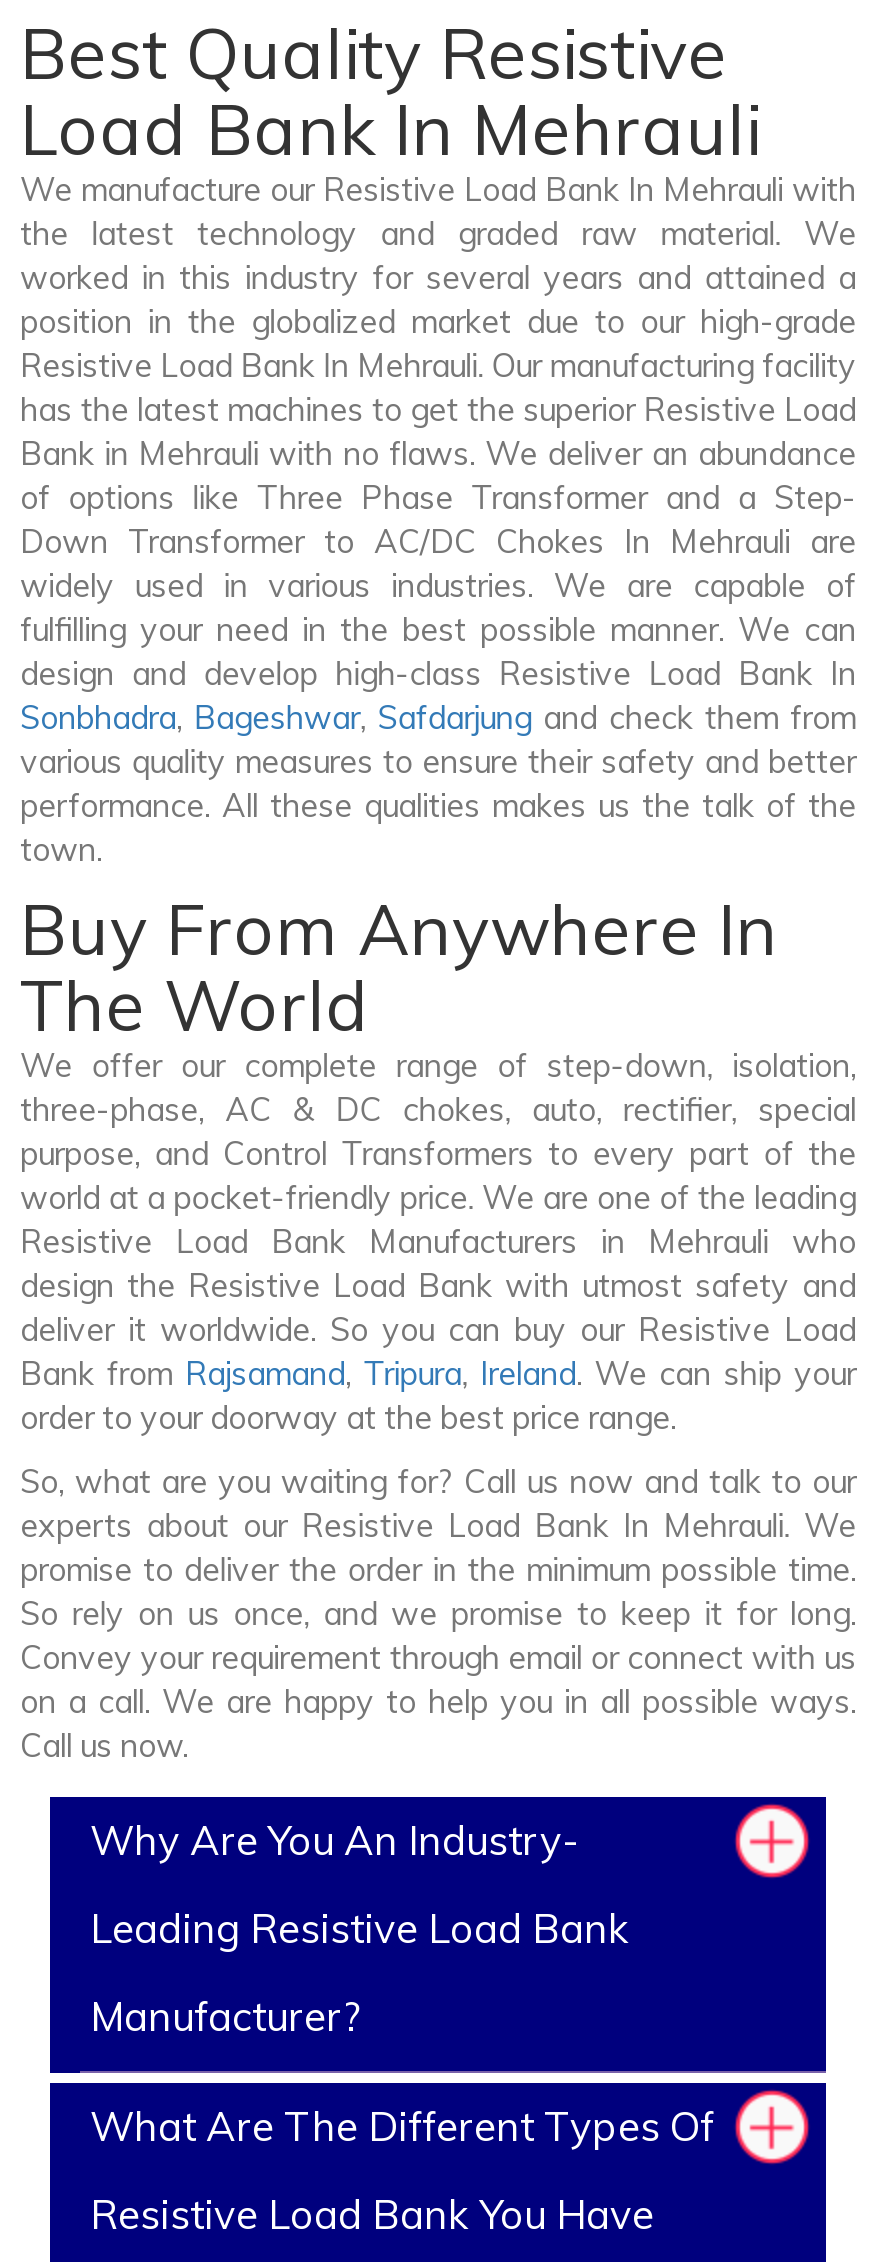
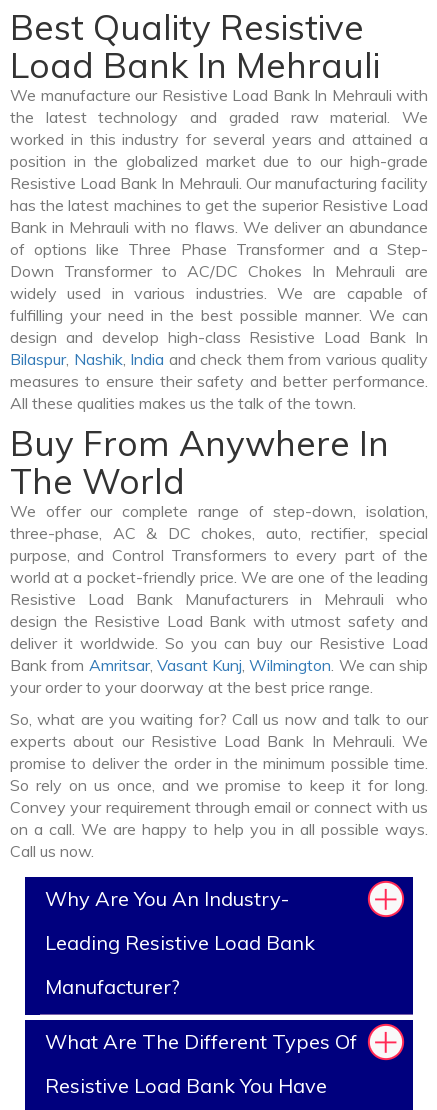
[20,698,856,870] Sonbhadra, Bageshwar, Safdarjung and check them from | various quality measures to ensure their safety and better | performance. All these qualities makes us the talk of the | town. -> [10,349,428,413] Bilaspur, Nashik, India and check them from various quality | measures to ensure their safety and better performance. | All these qualities makes us the talk of the town.
[20,1354,856,1438] Bank from Rajsamand, Tripura, Ireland. We can ship your | order to your doorway at the best price range. -> [10,655,428,697] Bank from Amritsar, Vasant Kunj, Wilmington. We can ship | your order to your doorway at the best price range.

